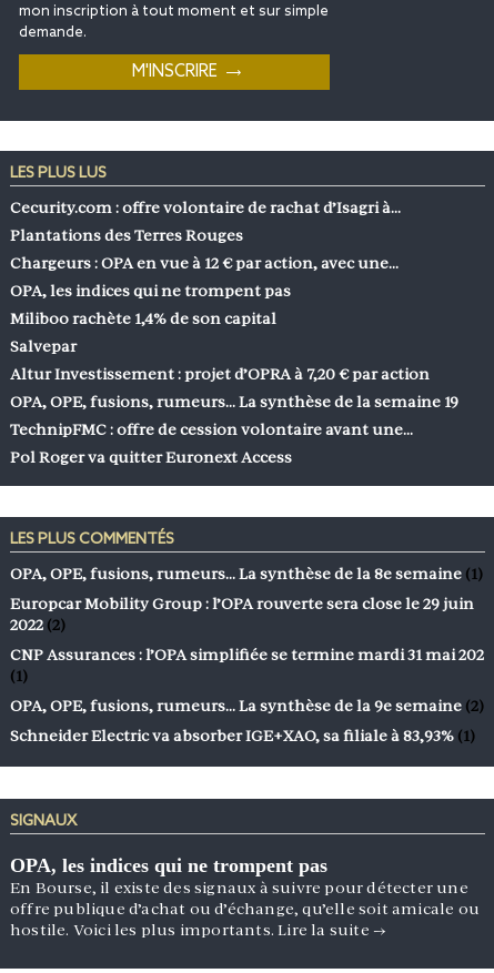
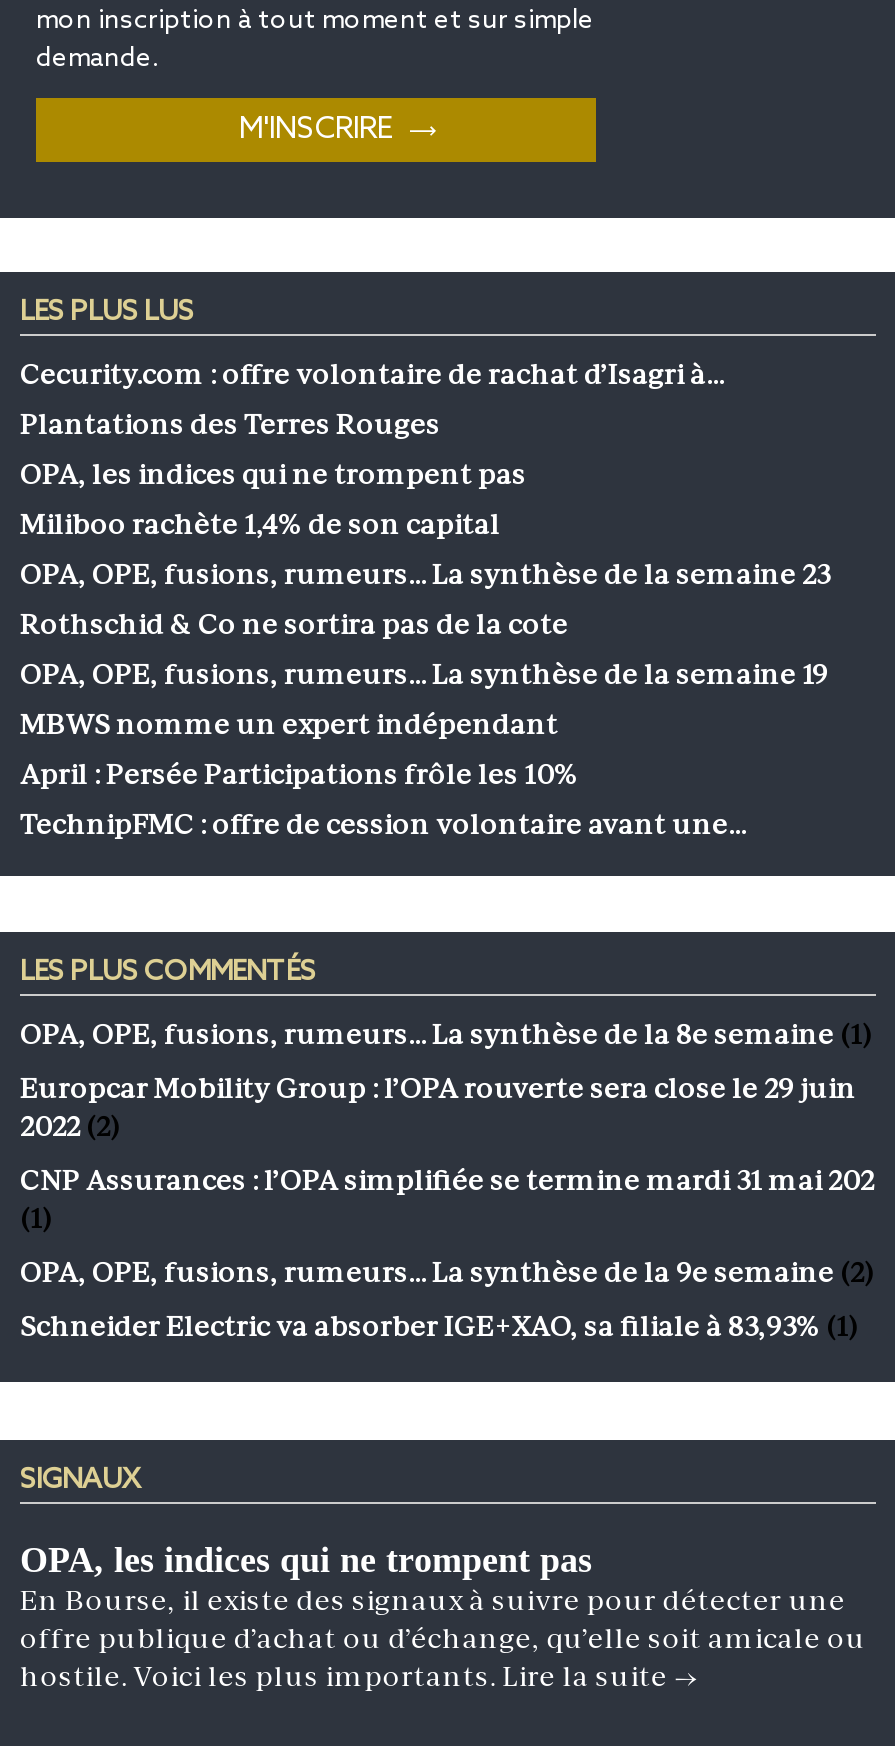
[10,254,399,271] Chargeurs : OPA en vue à 12 € par action, avec une… -> none
moved [10,281,291,327] -> [20,457,526,539]: OPA, les indices qui ne trompent pas | Miliboo rachète 1,4% de son capital
[10,337,77,355] Salvepar -> [20,557,830,589] OPA, OPE, fusions, rumeurs… La synthèse de la semaine 23
[10,365,430,382] Altur Investissement : projet d’OPRA à 7,20 € par action -> [20,607,568,639] Rothschid & Co ne sortira pas de la cote
moved [10,392,458,410] -> [20,657,828,689]: OPA, OPE, fusions, rumeurs… La synthèse de la semaine 19
none -> [20,707,578,789] MBWS nomme un expert indépendant | April : Persée Participations frôle les 10%
moved [10,420,413,438] -> [20,807,746,839]: TechnipFMC : offre de cession volontaire avant une…
[10,448,292,466] Pol Roger va quitter Euronext Access -> none

